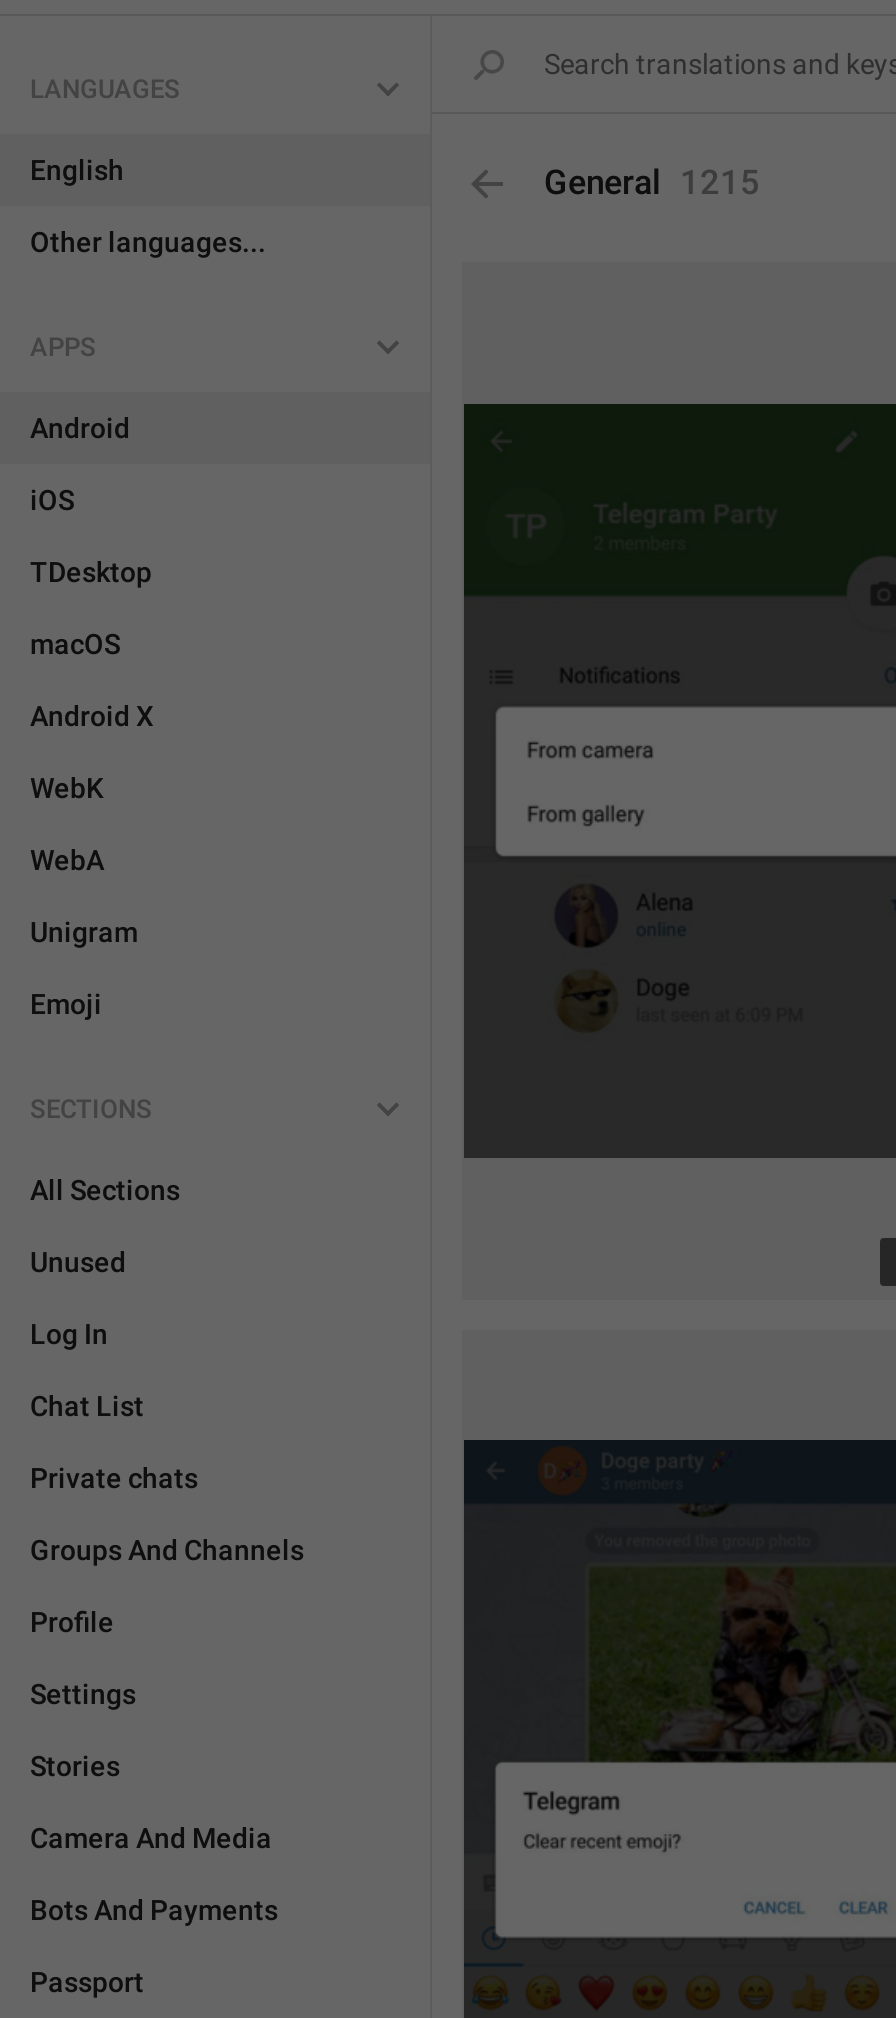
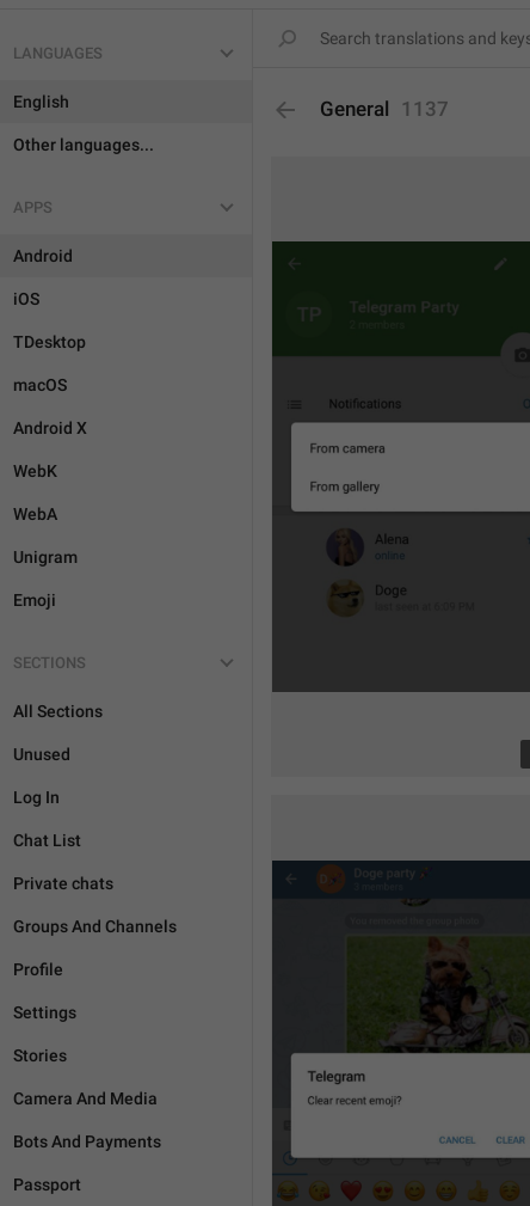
[544,162,760,202] General 1215 -> [320,97,449,121] General 1137

